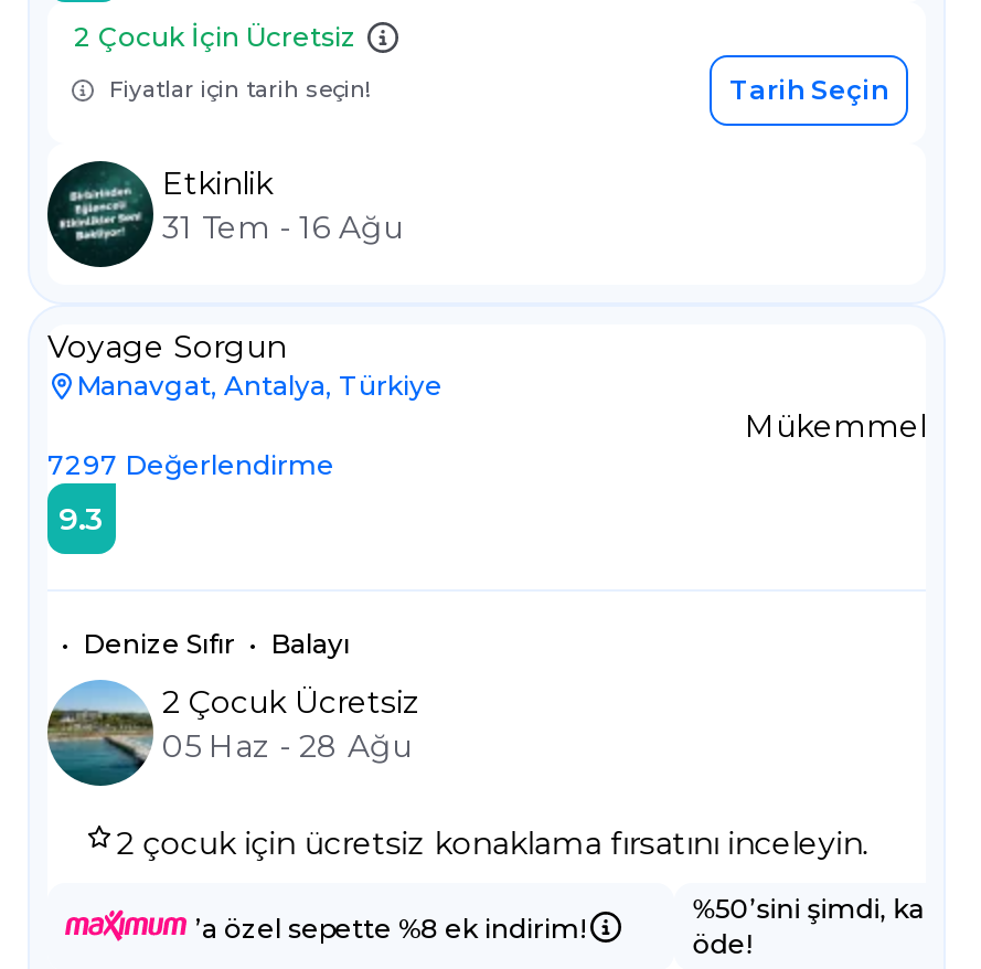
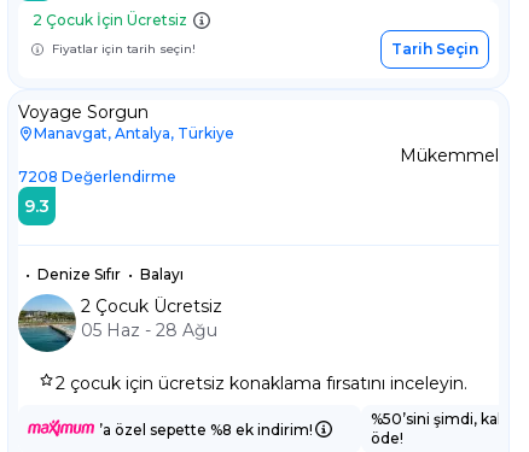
[45,159,403,269] [image] | Etkinlik | 31 Tem - 16 Ağu -> none
[47,448,334,481] 7297 Değerlendirme -> [18,168,176,186] 7208 Değerlendirme

